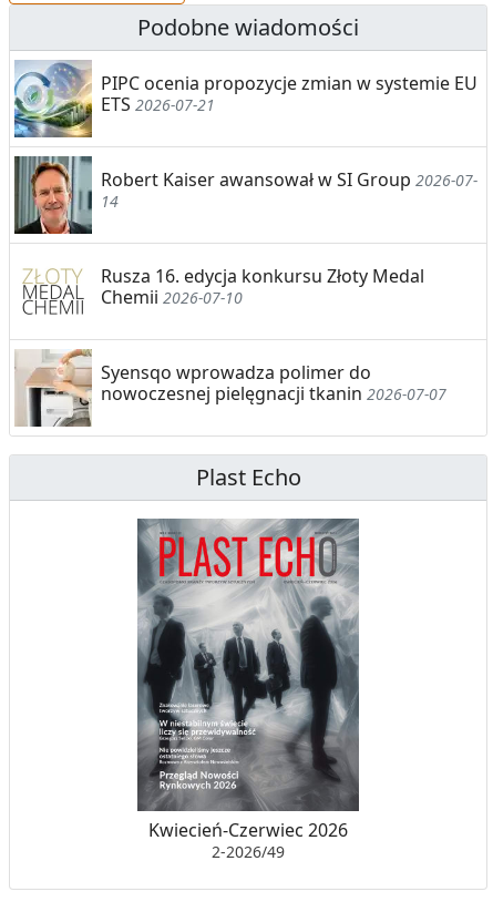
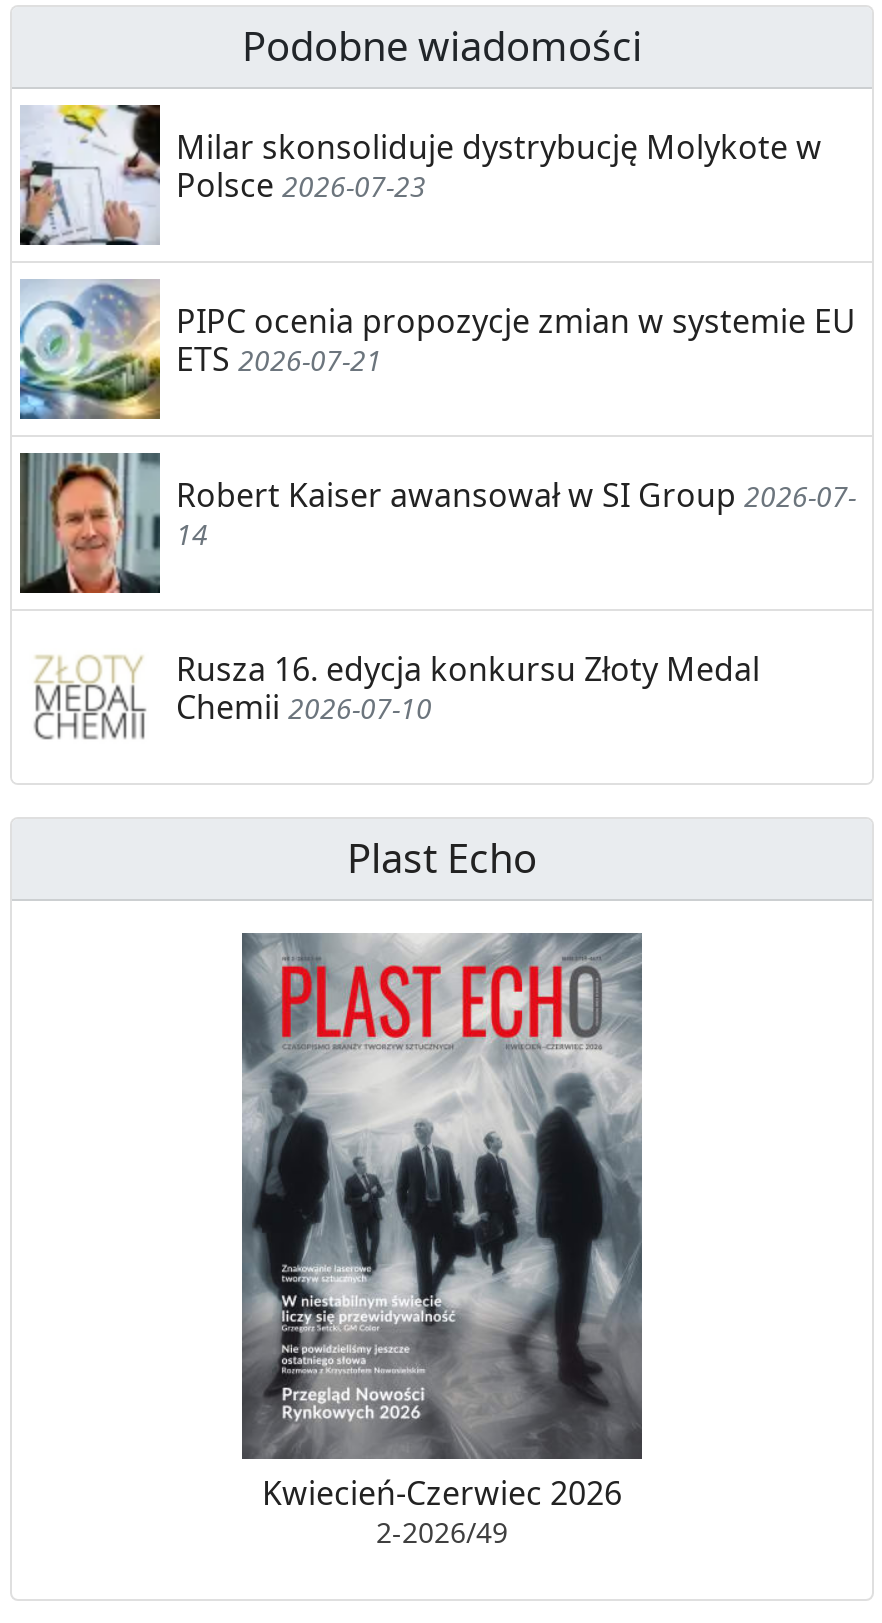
none -> [18,103,822,247] [image] | Milar skonsoliduje dystrybucję Molykote w | Polsce 2026-07-23
moved [12,60,477,310] -> [16,277,856,728]: [image] | PIPC ocenia propozycje zmian w systemie EU | ETS 2026-07-21 | Robert Kaiser awansował w SI Group 2026-07- | 14 | Rusza 16. edycja konkursu Złoty Medal | Chemii 2026-07-10
[14,348,446,428] [image] | Syensqo wprowadza polimer do | nowoczesnej pielęgnacji tkanin 2026-07-07 -> none

